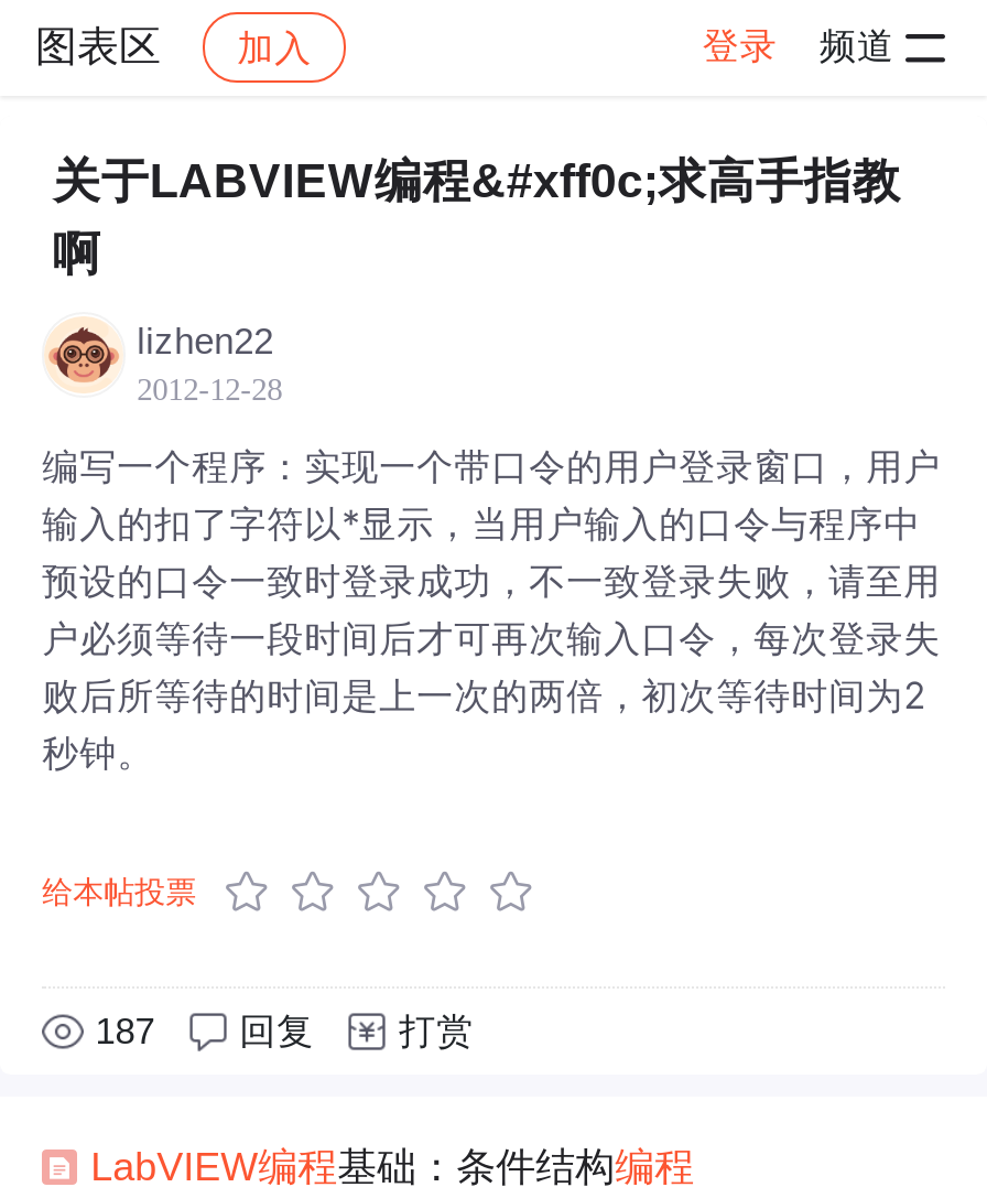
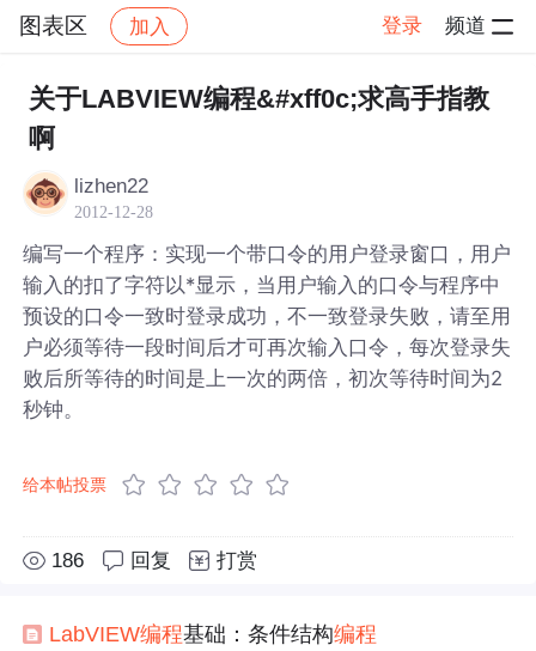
[95,1011,155,1053] 187 -> [52,550,84,572] 186

